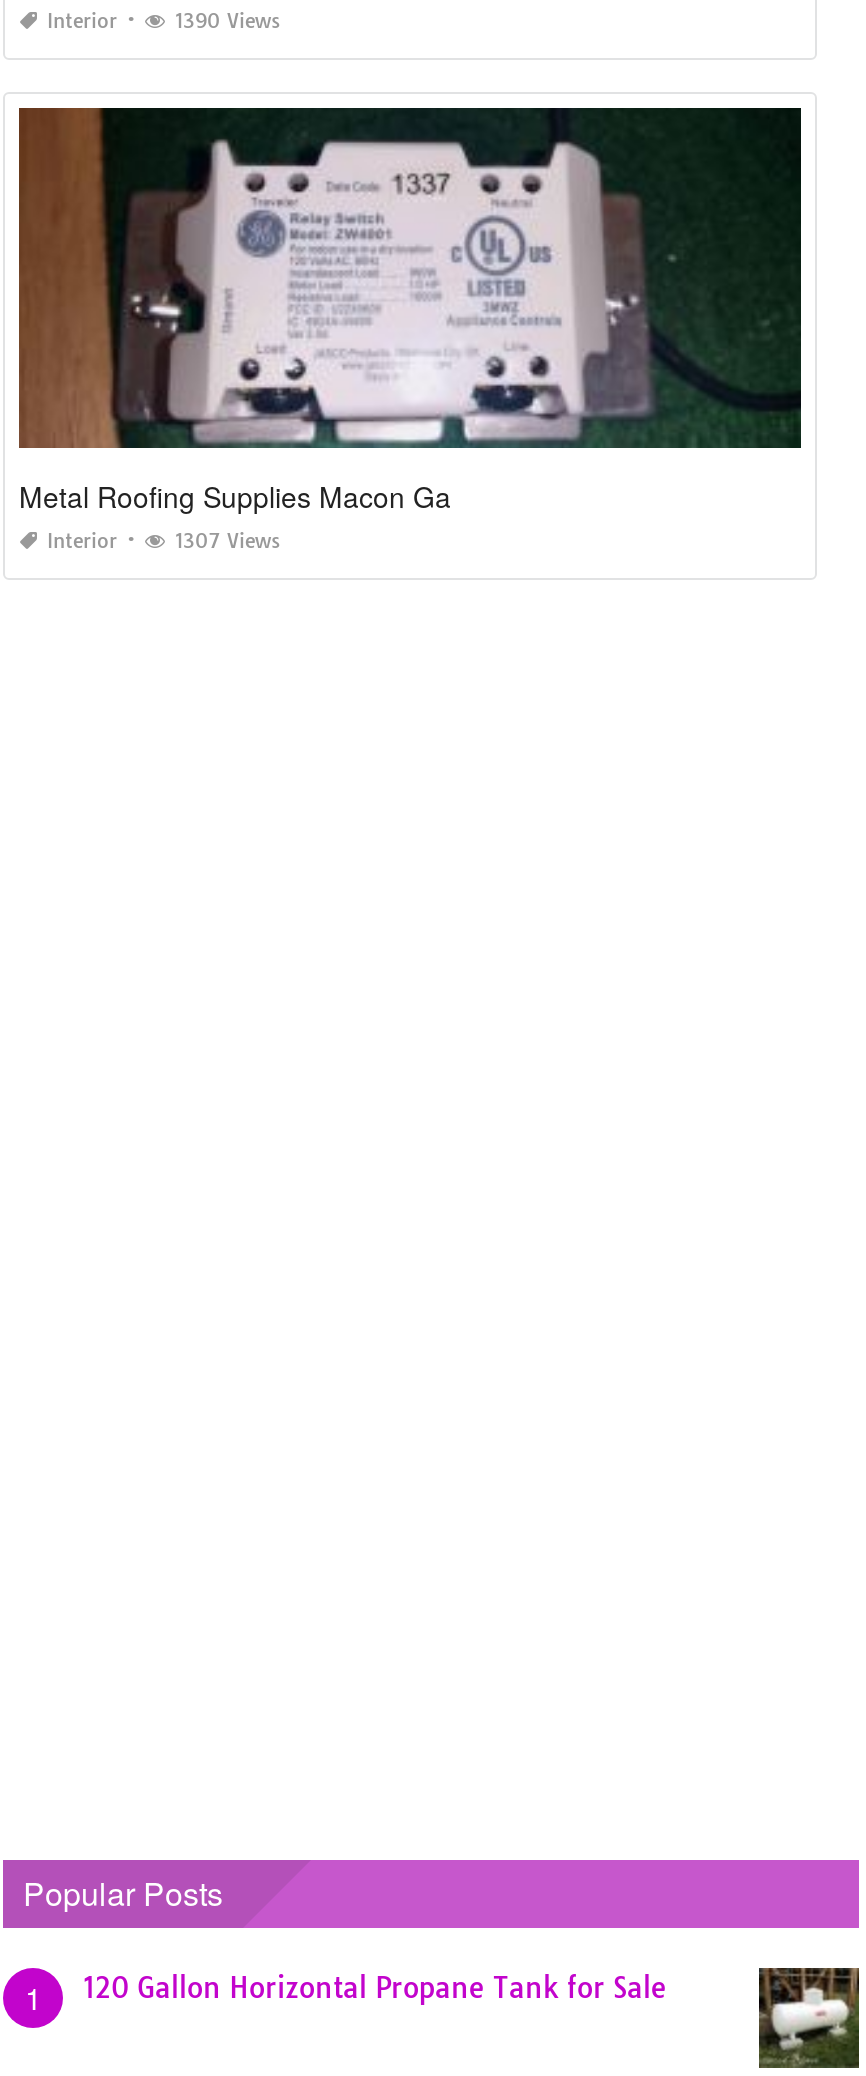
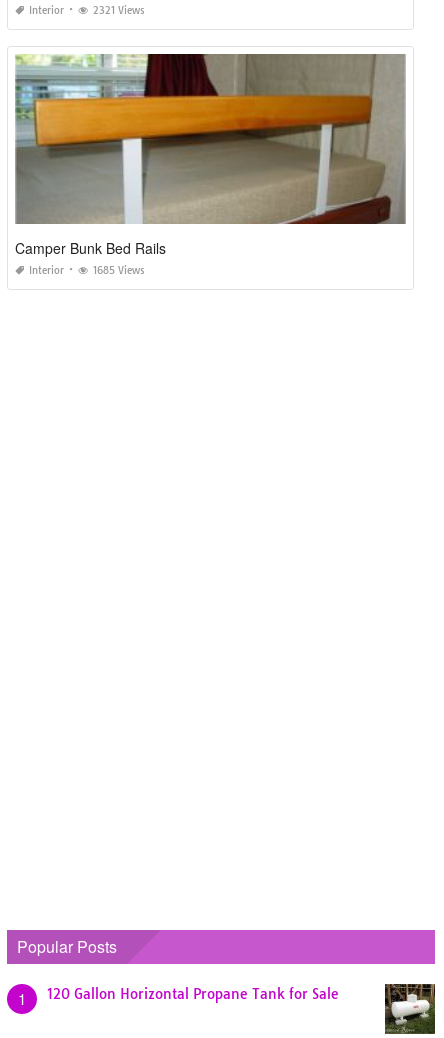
[175,8,281,34] 1390 Views -> [93,4,145,17] 2321 Views
[17,106,801,516] [image] | Metal Roofing Supplies Macon Ga -> [14,53,405,258] [image] | Camper Bunk Bed Rails
[175,528,281,554] 1307 Views -> [93,264,145,277] 1685 Views

